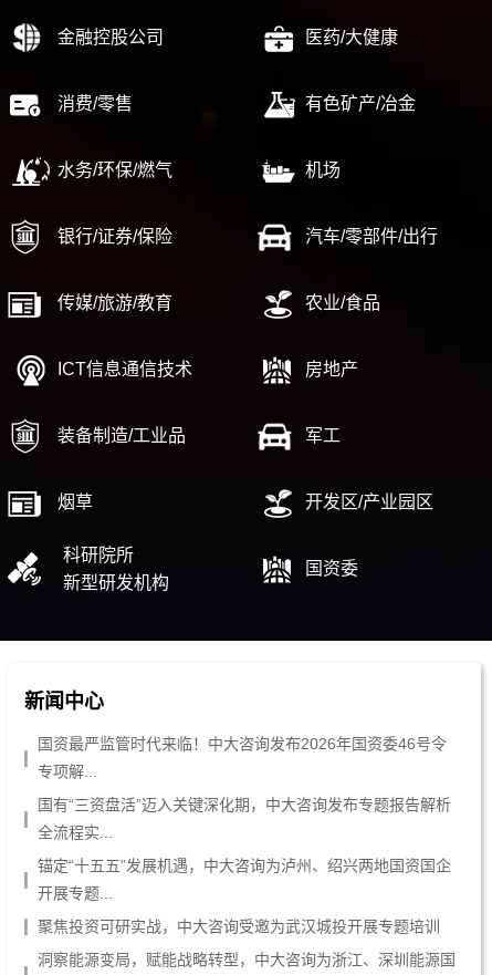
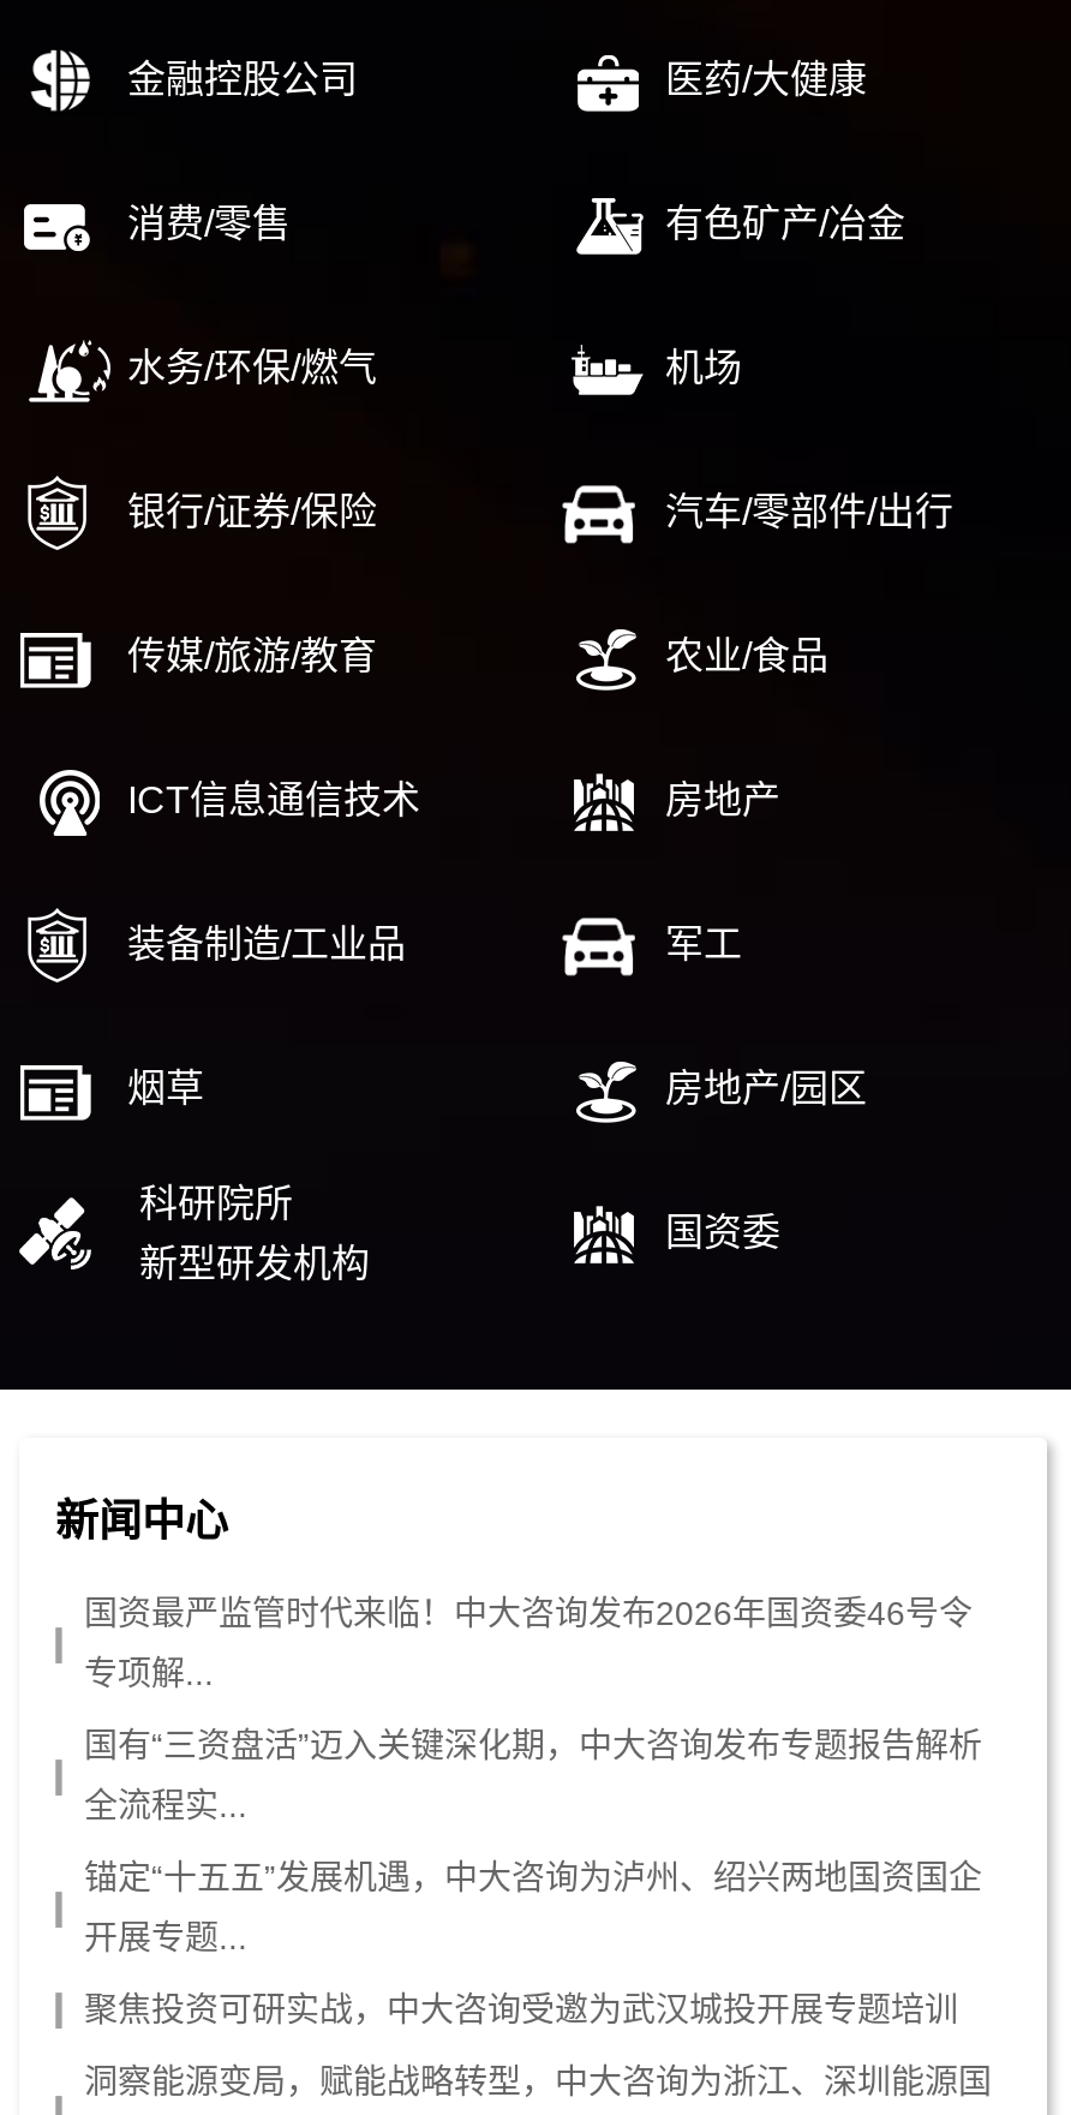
[305,493,433,511] 开发区/产业园区 -> [665,1068,867,1109] 房地产/园区

